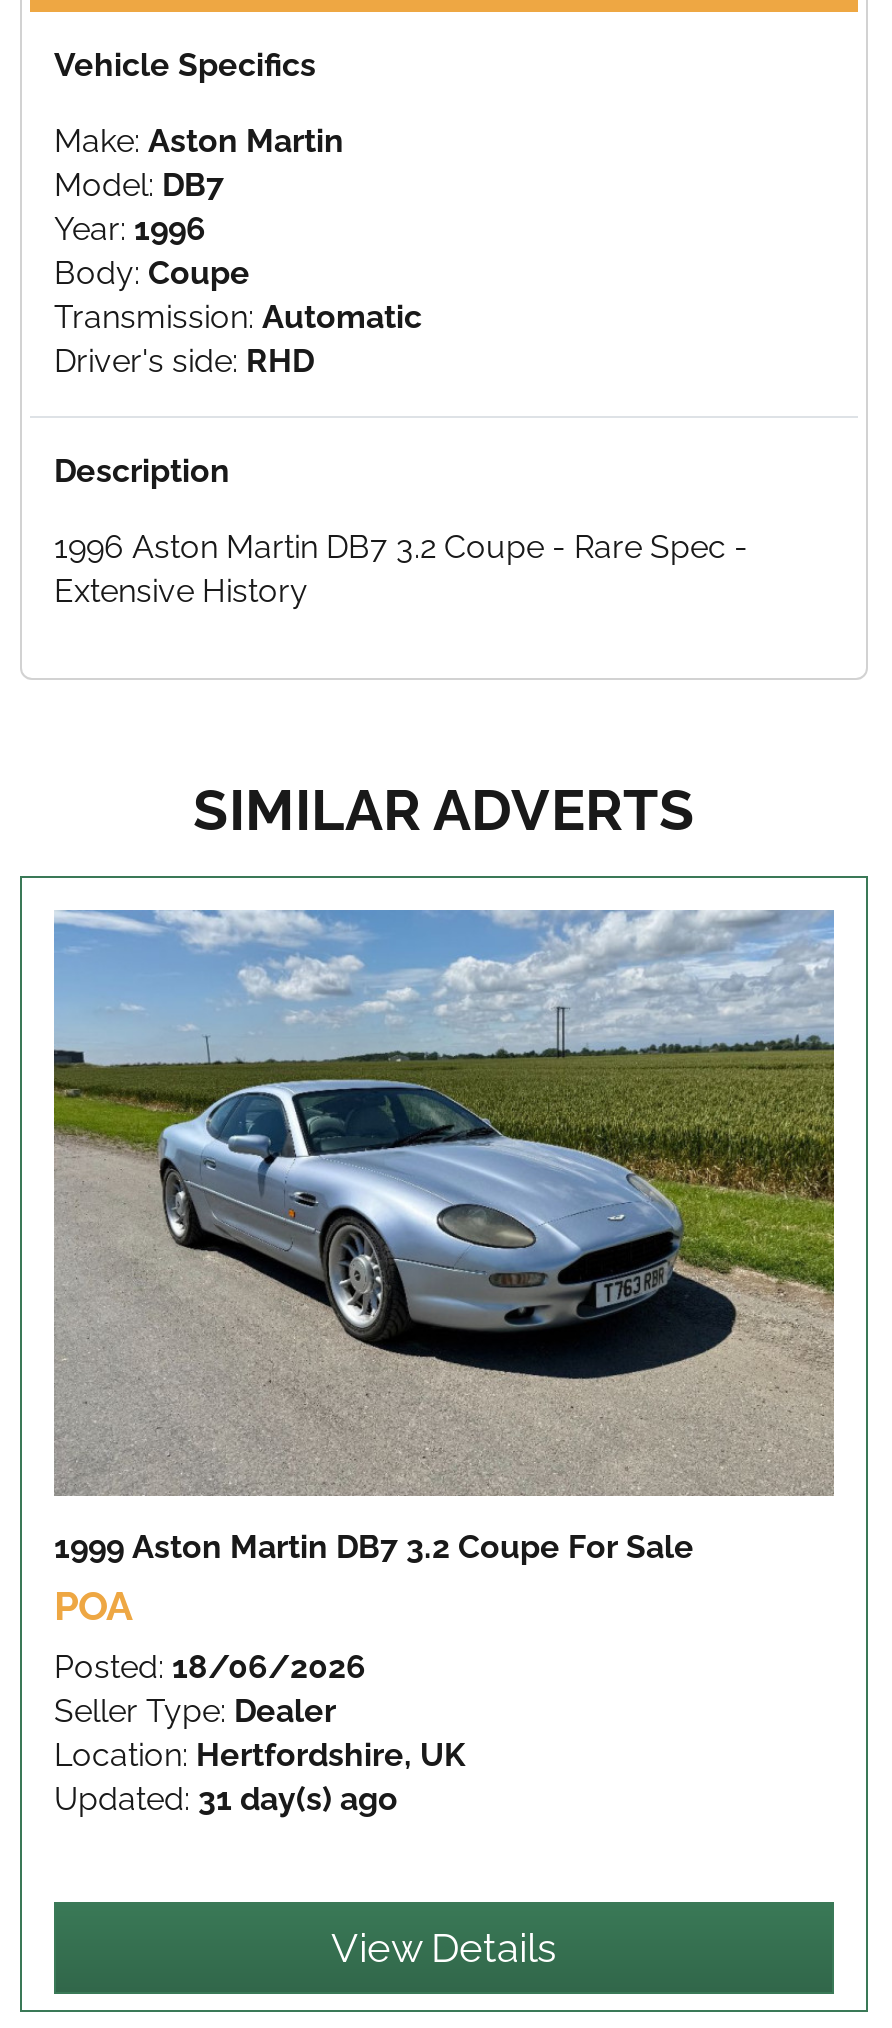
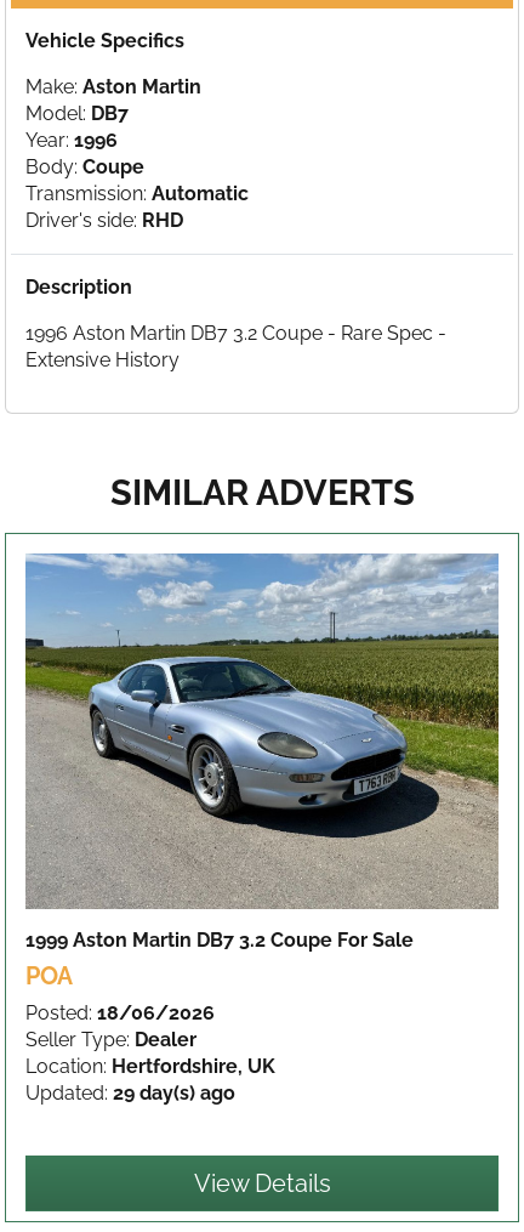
[54,1780,398,1818] Updated: 31 day(s) ago -> [25,1081,235,1104] Updated: 29 day(s) ago

